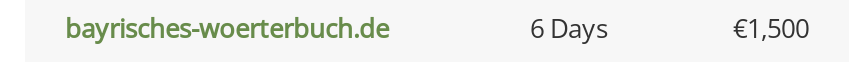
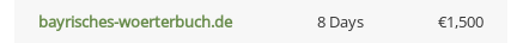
[530,10,608,46] 6 Days -> [317,11,363,32] 8 Days

